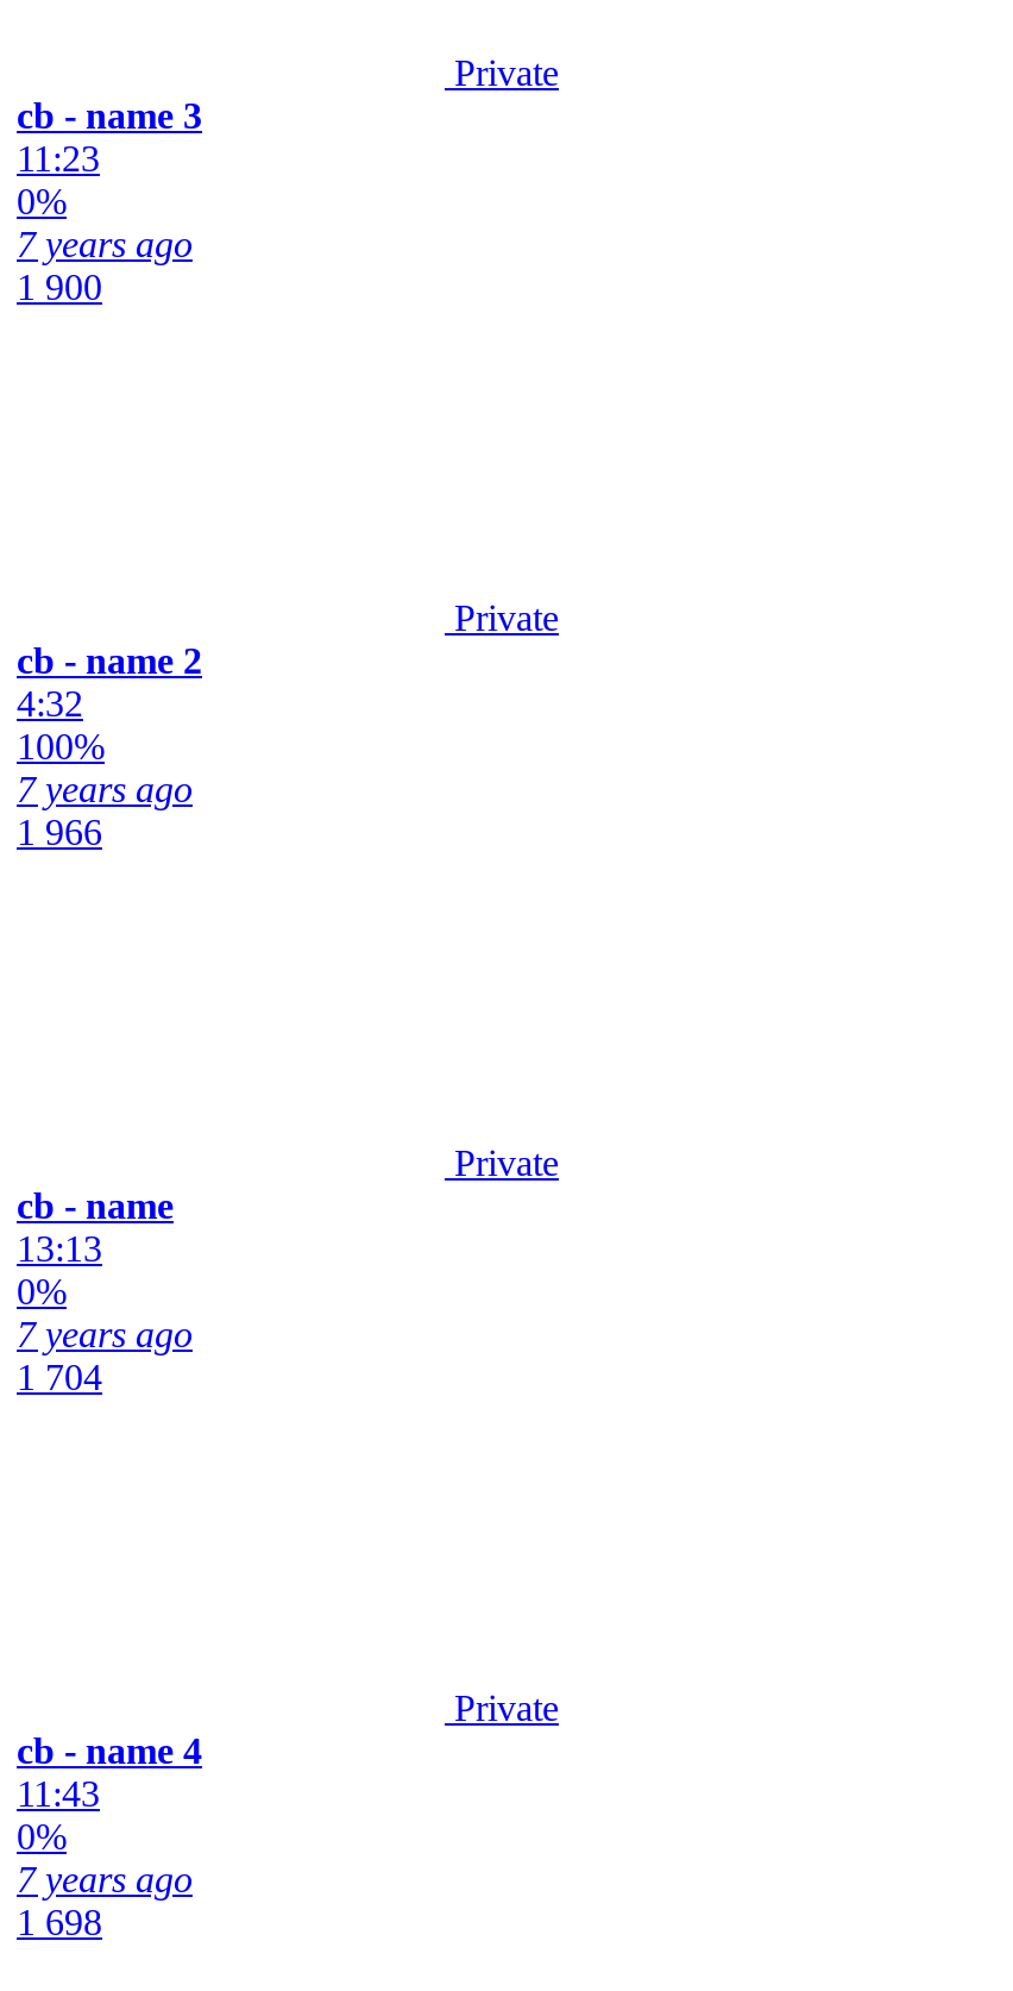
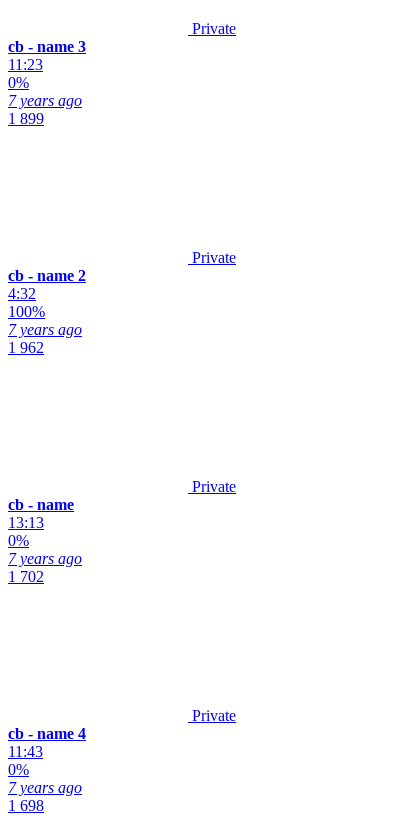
[17,267,102,308] 1 900 -> [8,110,44,127] 1 899
[17,812,102,853] 1 966 -> [8,339,44,356] 1 962
[17,1357,102,1398] 1 704 -> [8,568,44,585] 1 702

